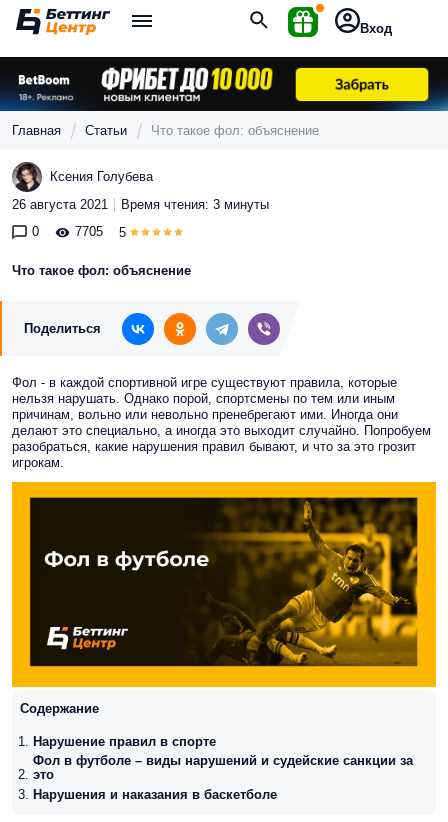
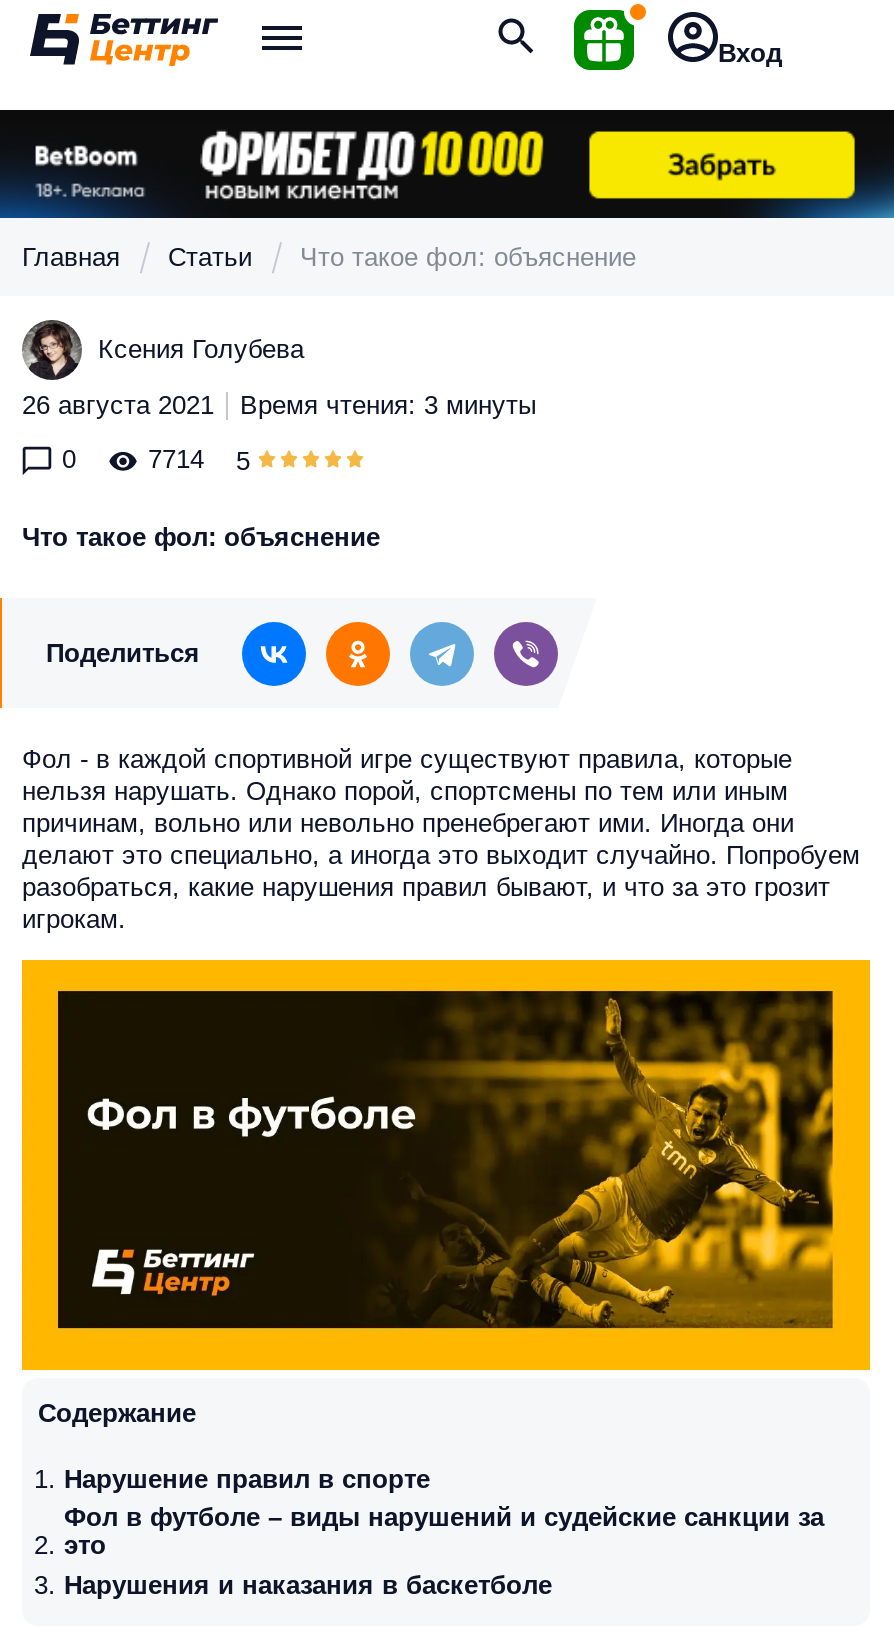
[75,224,126,240] 7705 5 -> [148,444,250,476] 7714 5

